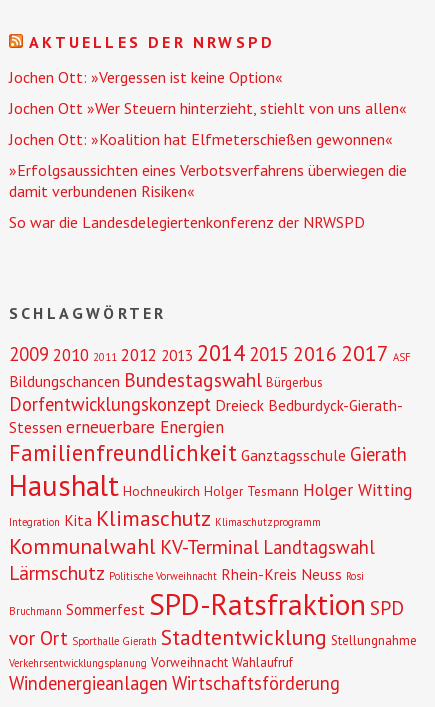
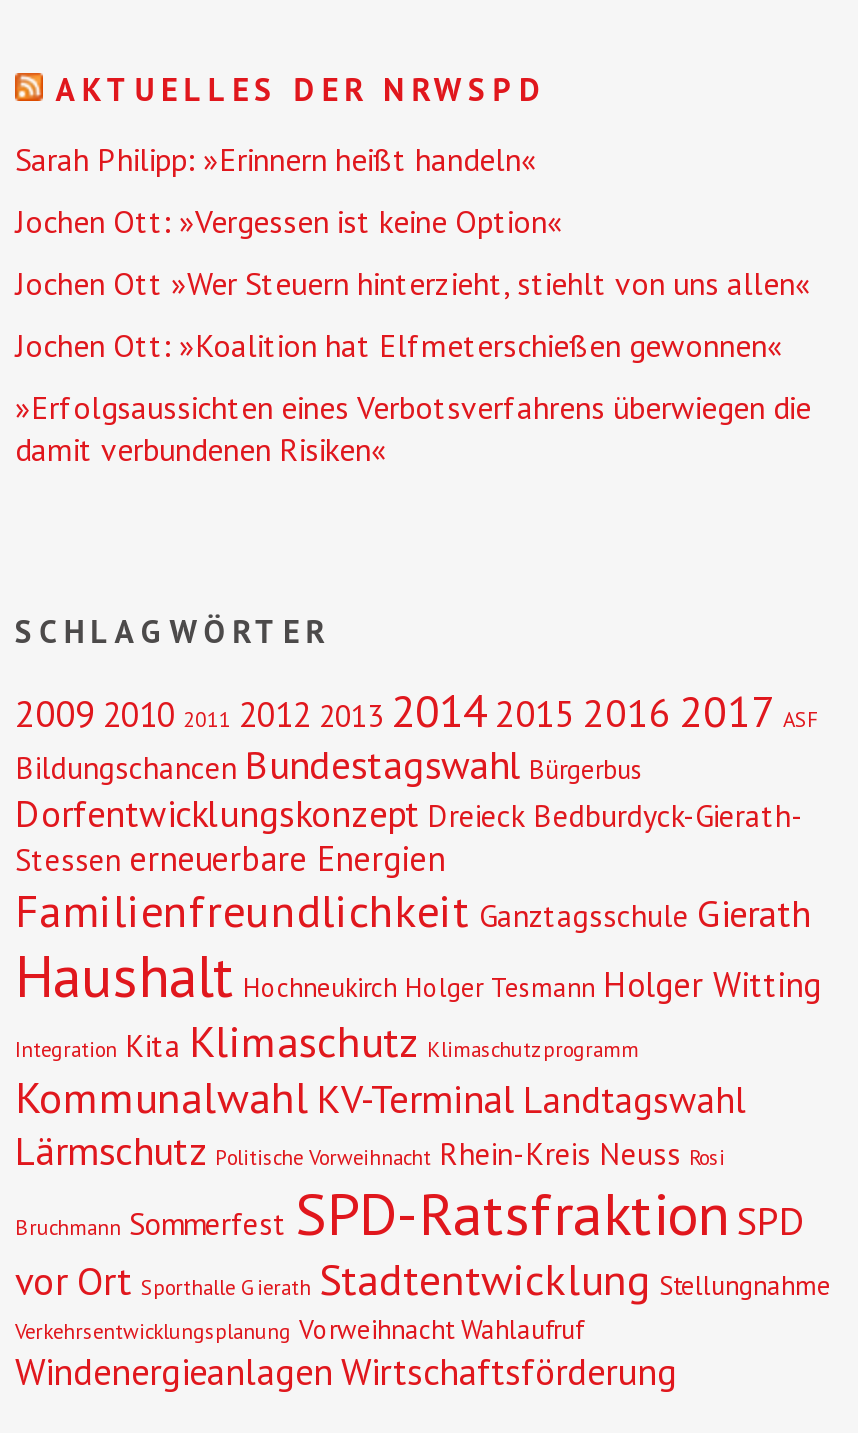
none -> [15,138,537,178] Sarah Philipp: »Erinnern heißt handeln«
moved [9,67,407,201] -> [15,200,811,468]: Jochen Ott: »Vergessen ist keine Option« | Jochen Ott »Wer Steuern hinterzieht, stiehlt von uns allen« | Jochen Ott: »Koalition hat Elfmeterschießen gewonnen« | »Erfolgsaussichten eines Verbotsverfahrens überwiegen die | damit verbundenen Risiken«
[9,212,365,232] So war die Landesdelegiertenkonferenz der NRWSPD -> none

